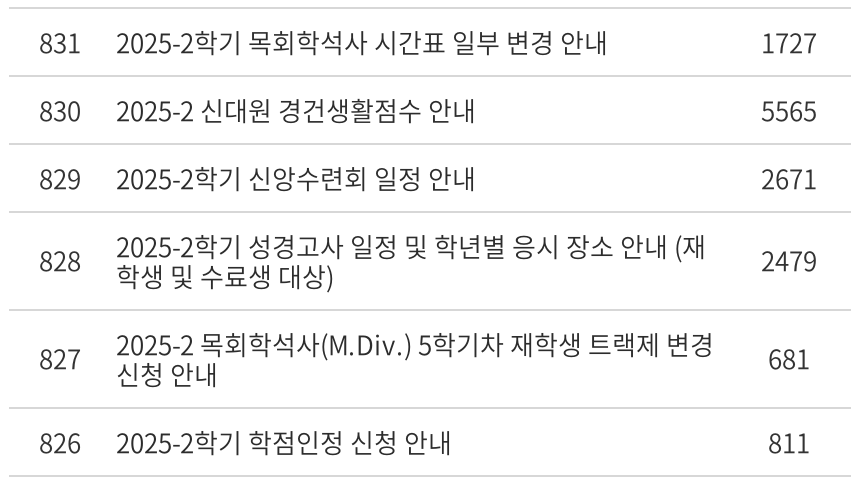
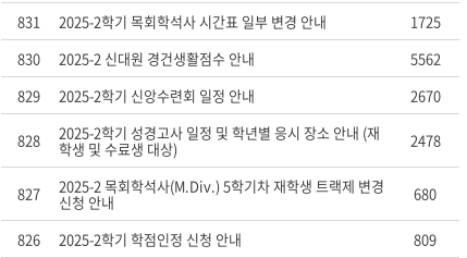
[761,23,817,61] 1727 -> [410,11,441,31] 1725
[761,91,817,129] 5565 -> [410,48,441,68] 5562
[761,159,817,197] 2671 -> [410,85,441,105] 2670
[39,227,817,295] 828 2025-2학기 성경고사 일정 및 학년별 응시 장소 안내 (재 학생 및 수료생 대상) 2479 -> [17,122,441,159] 828 2025-2학기 성경고사 일정 및 학년별 응시 장소 안내 (재 학생 및 수료생 대상) 2478
[768,339,810,377] 681 -> [414,183,437,203] 680
[768,423,810,461] 811 -> [414,228,437,249] 809

